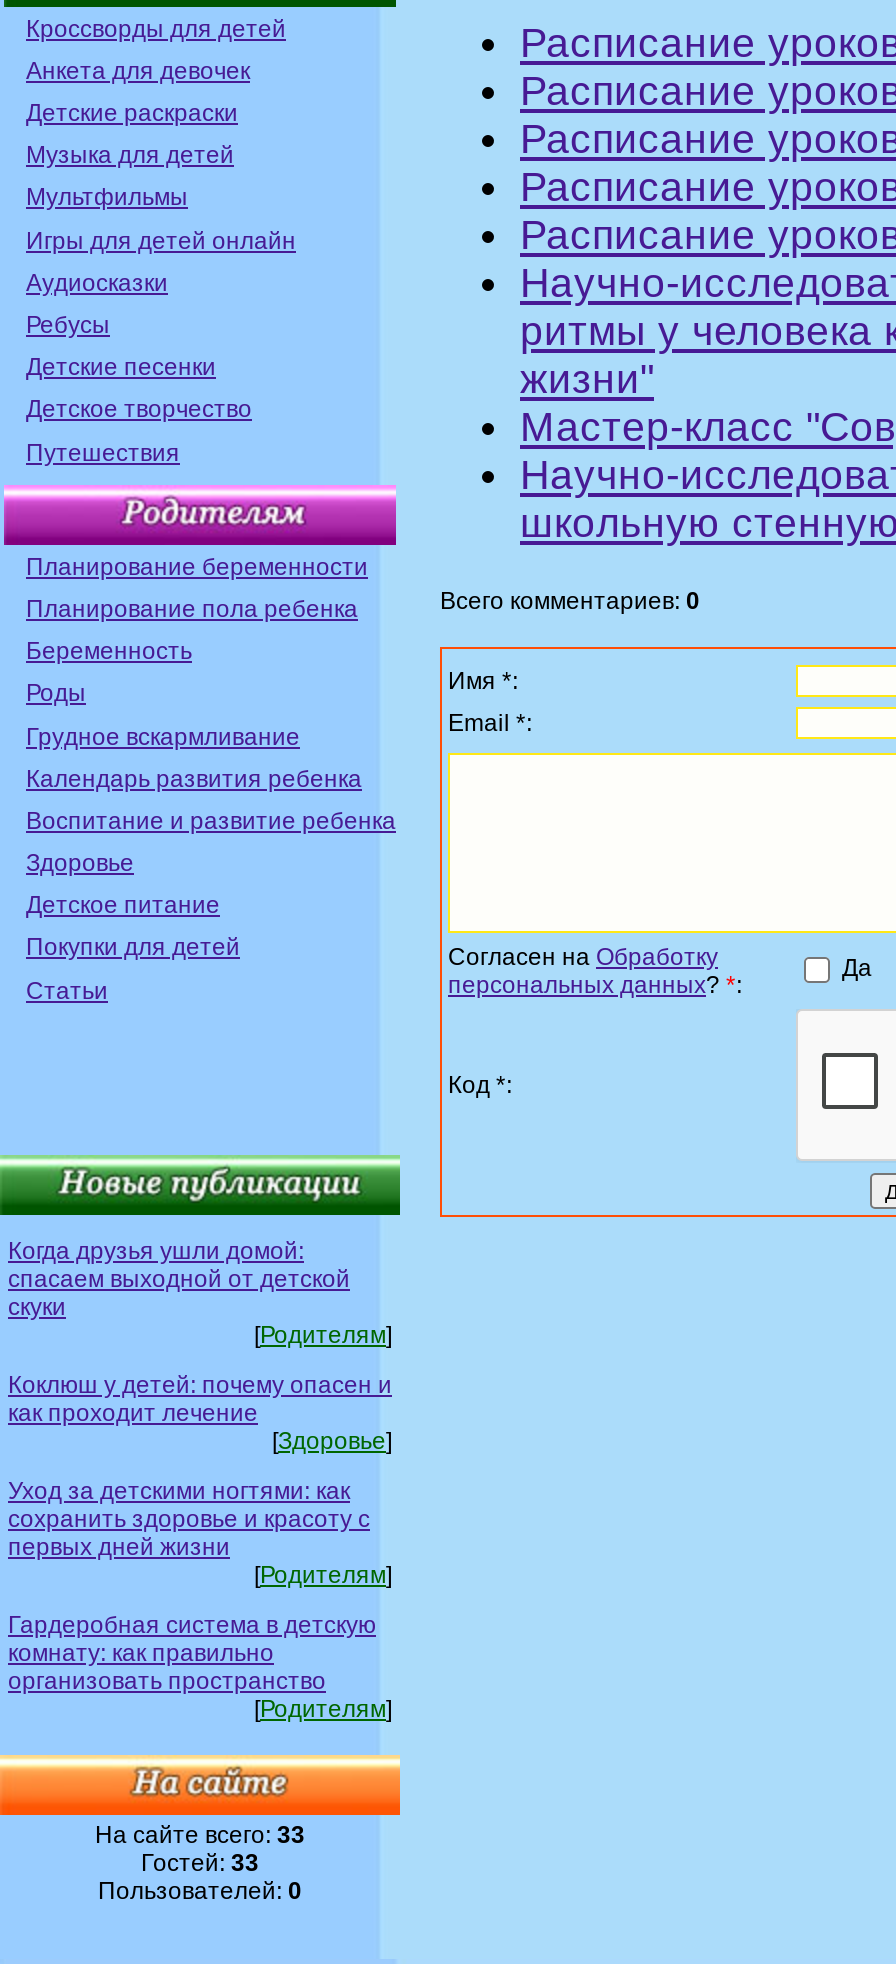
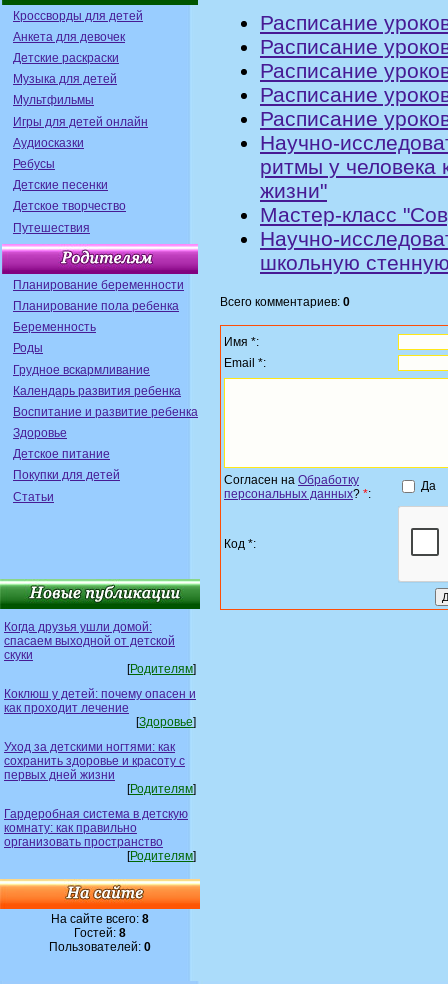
[95,1821,305,1849] На сайте всего: 33 -> [51,912,149,926] На сайте всего: 8
[141,1849,259,1877] Гостей: 33 -> [74,926,126,940] Гостей: 8

